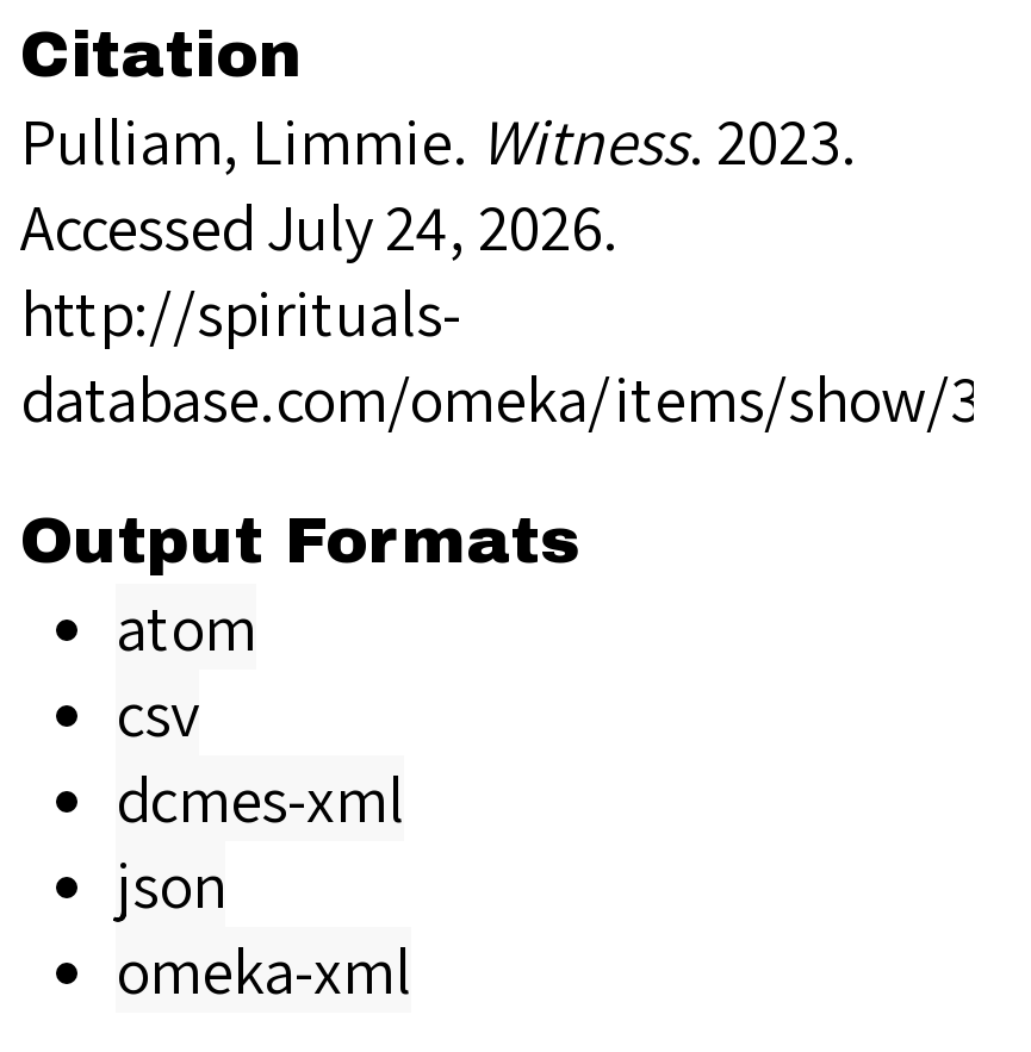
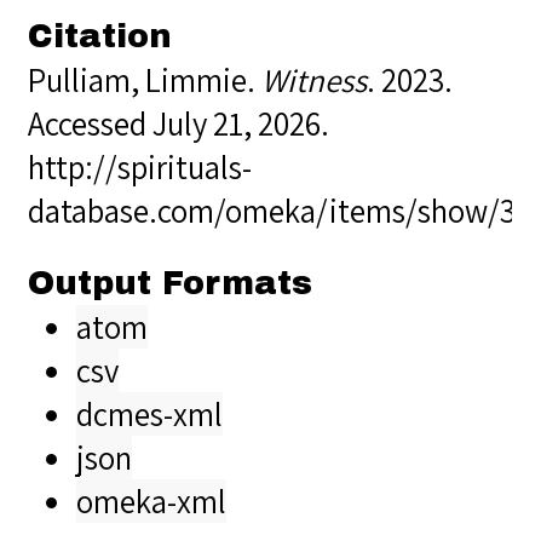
[20,183,619,269] Accessed July 24, 2026. -> [28,101,329,145] Accessed July 21, 2026.

